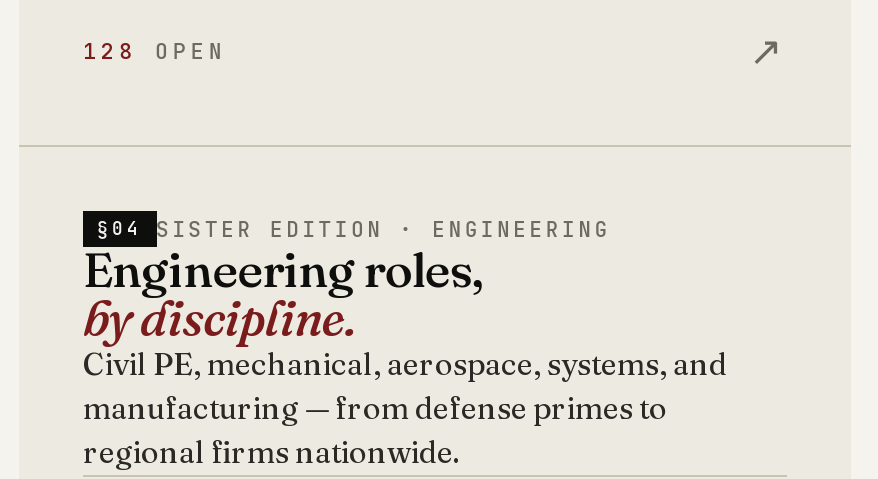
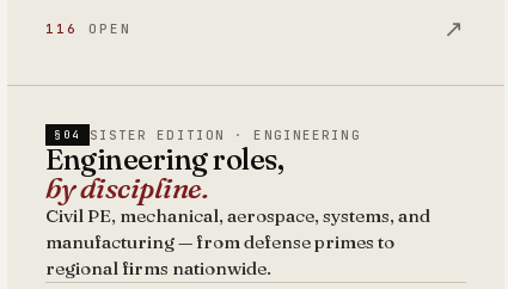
[83,37,226,65] 128 OPEN -> [45,20,131,37] 116 OPEN

